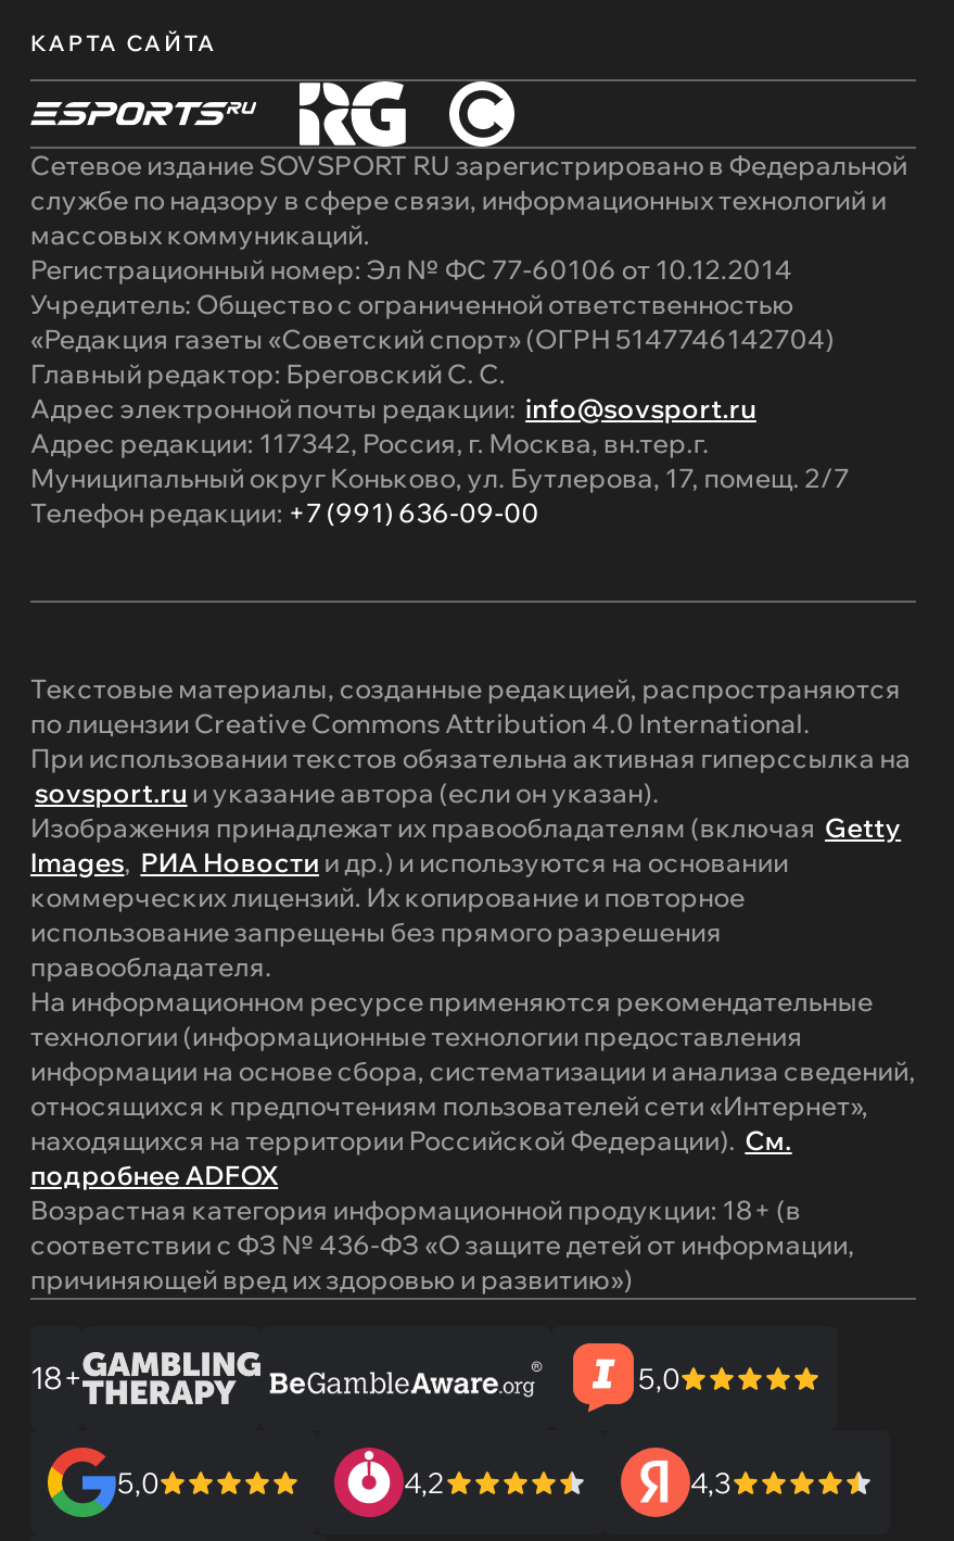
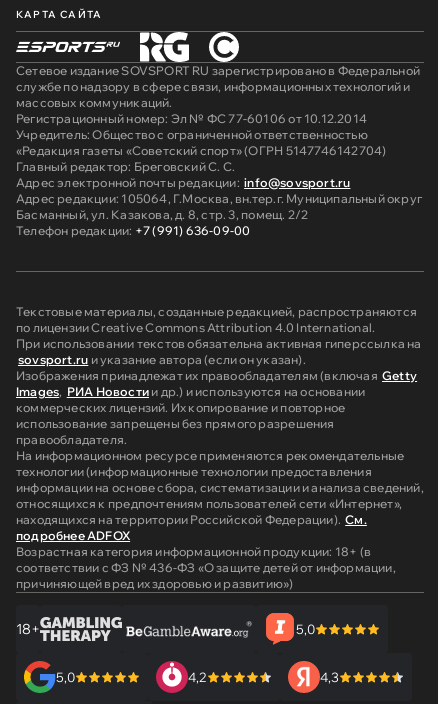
[30,427,849,495] Адрес редакции: 117342, Россия, г. Москва, вн.тер.г. | Муниципальный округ Коньково, ул. Бутлерова, 17, помещ. 2/7 -> [16,191,422,222] Адрес редакции: 105064, Г.Москва, вн.тер.г. Муниципальный округ | Басманный, ул. Казакова, д. 8, стр. 3, помещ. 2/2

